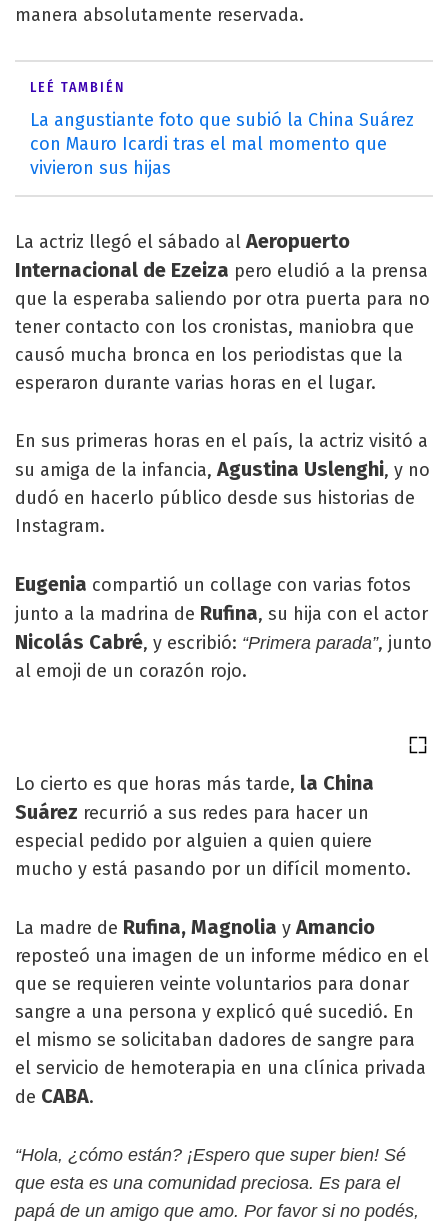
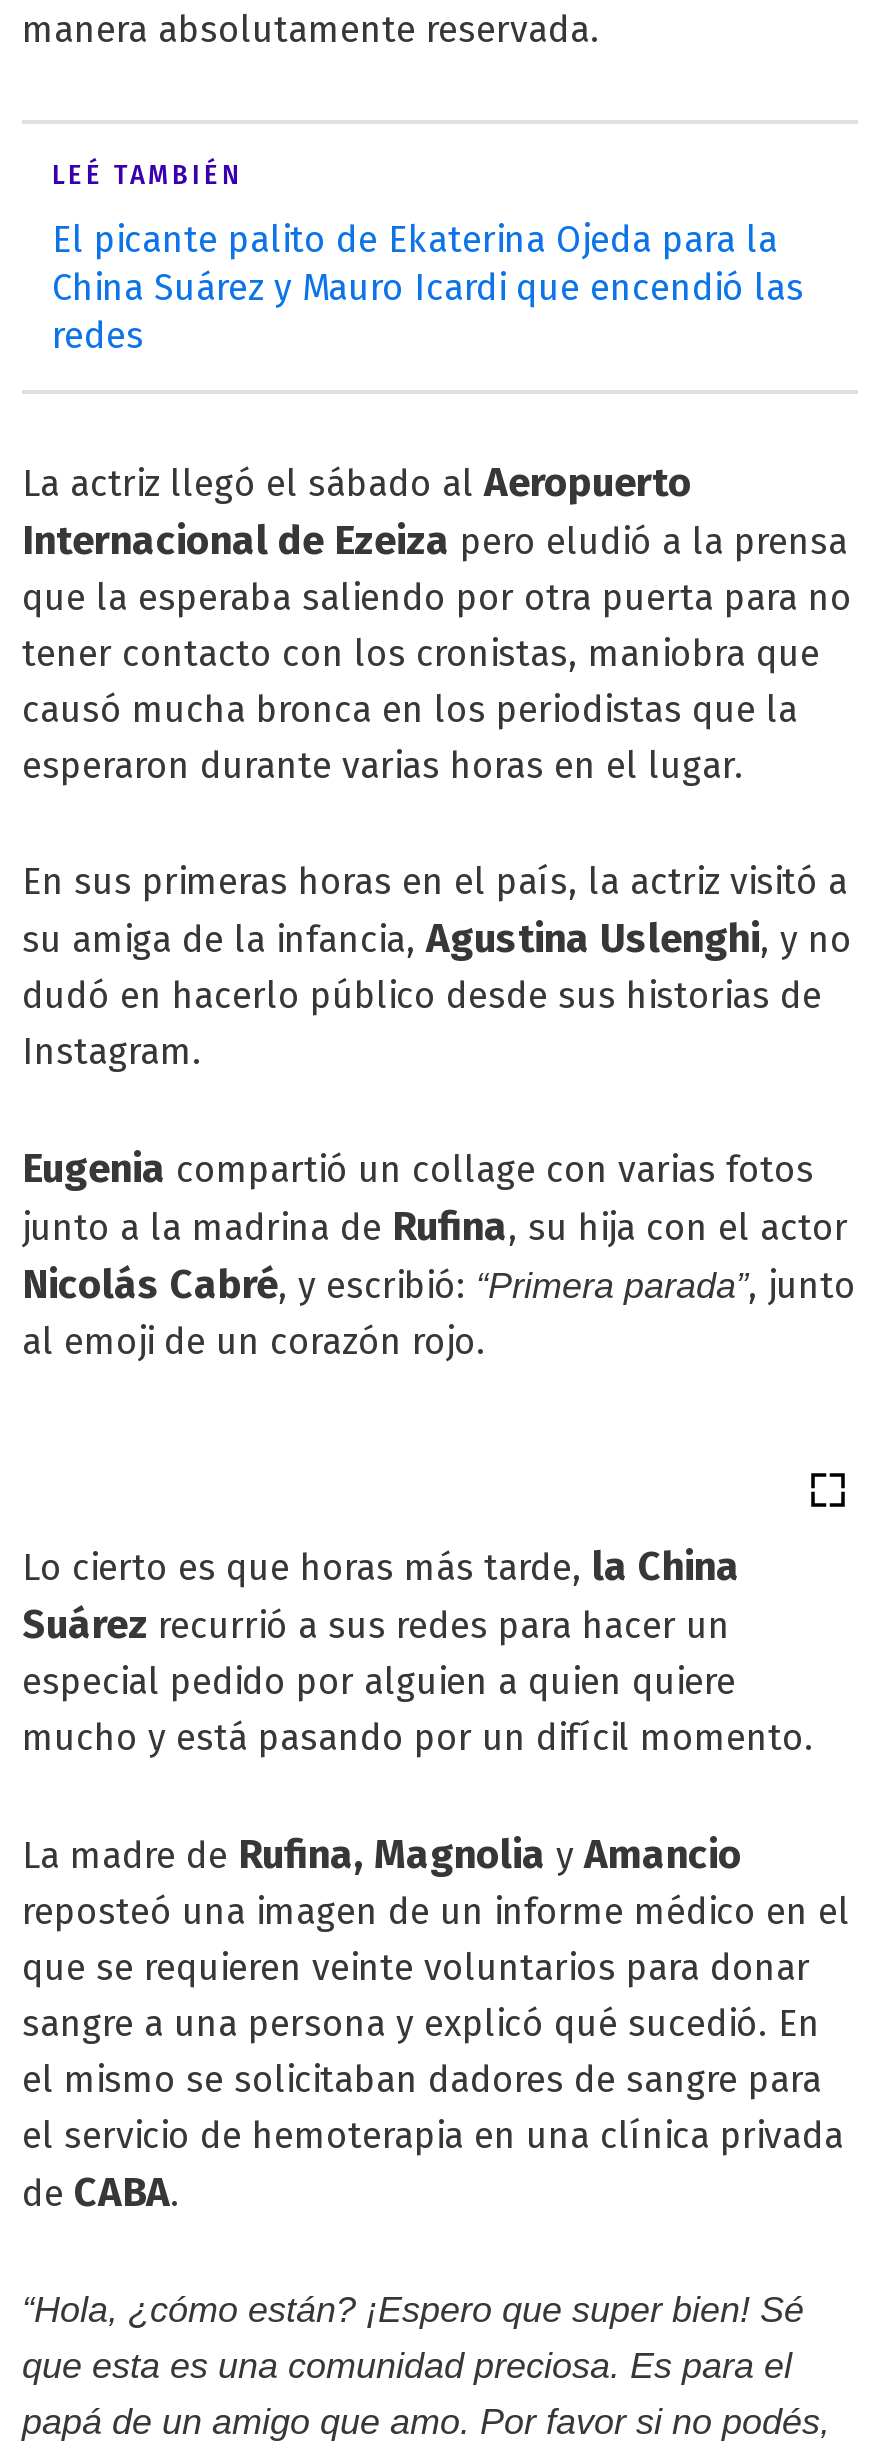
[30,109,414,179] La angustiante foto que subió la China Suárez | con Mauro Icardi tras el mal momento que | vivieron sus hijas -> [52,218,804,358] El picante palito de Ekaterina Ojeda para la | China Suárez y Mauro Icardi que encendió las | redes

